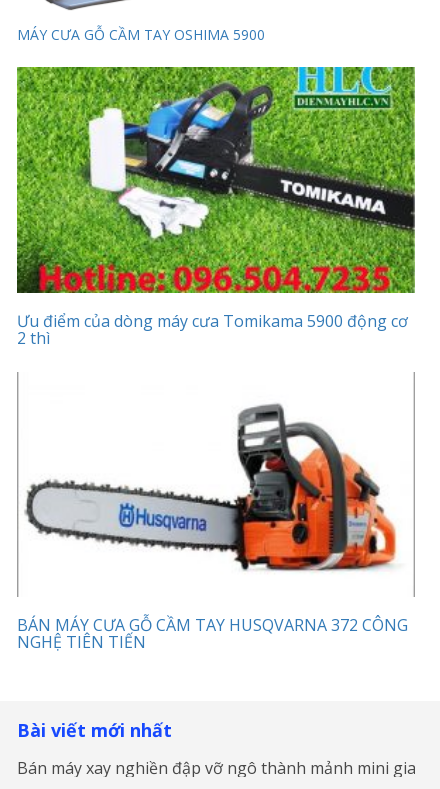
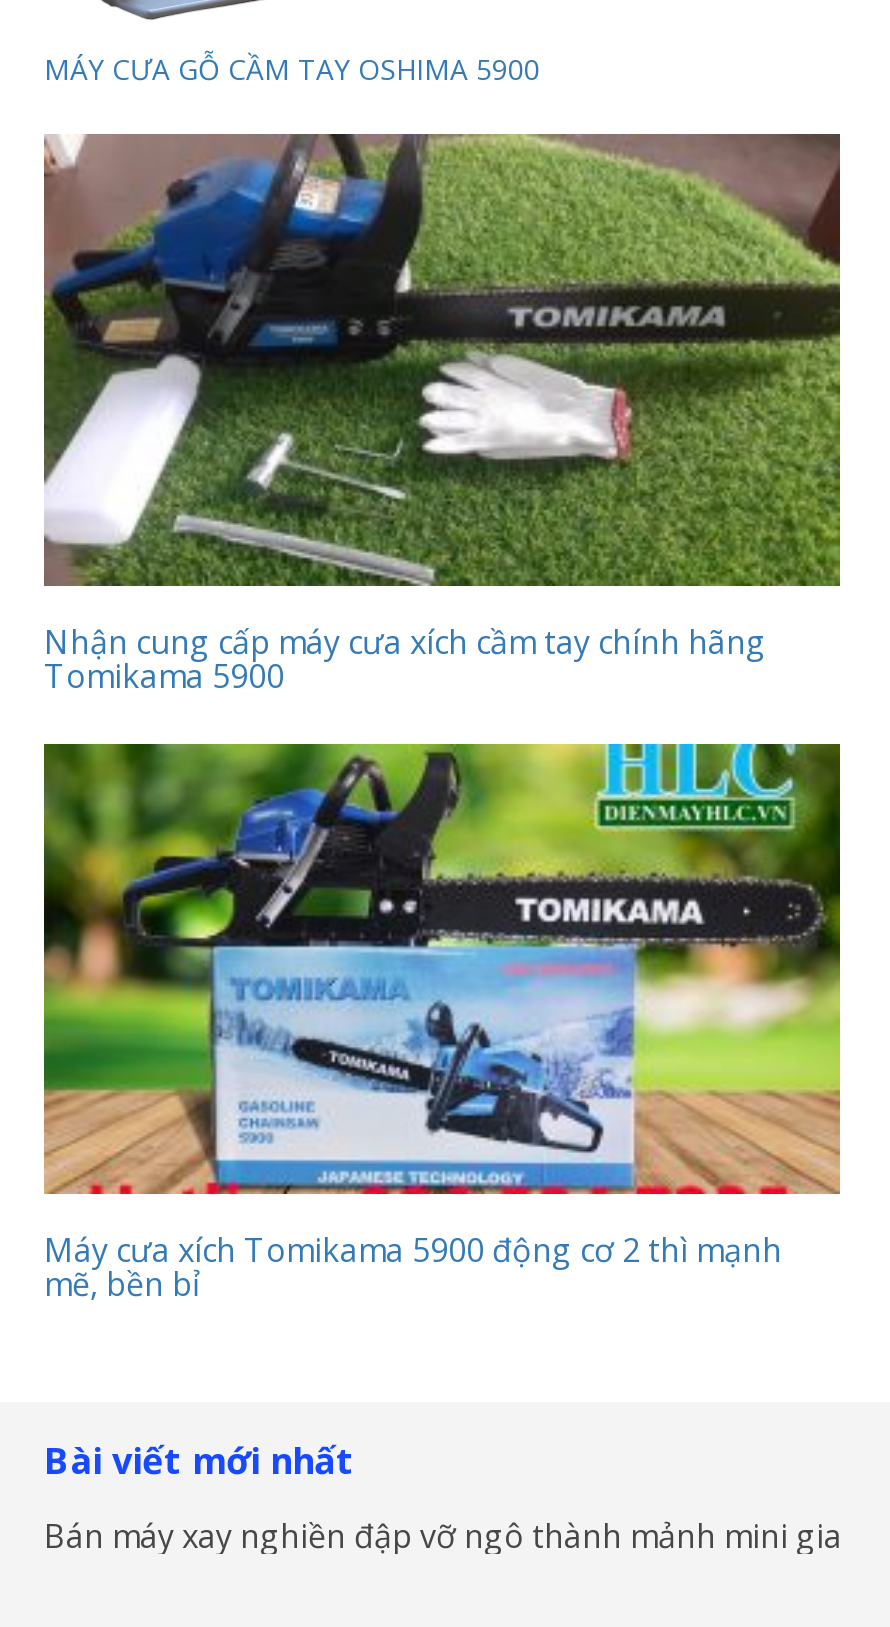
[16,66,416,349] [image] | Ưu điểm của dòng máy cưa Tomikama 5900 động cơ | 2 thì -> [42,132,842,697] [image] | Nhận cung cấp máy cưa xích cầm tay chính hãng | Tomikama 5900
[17,372,415,653] [image] | BÁN MÁY CƯA GỖ CẦM TAY HUSQVARNA 372 CÔNG | NGHỆ TIÊN TIẾN -> [44,742,842,1307] [image] | Máy cưa xích Tomikama 5900 động cơ 2 thì mạnh | mẽ, bền bỉ

